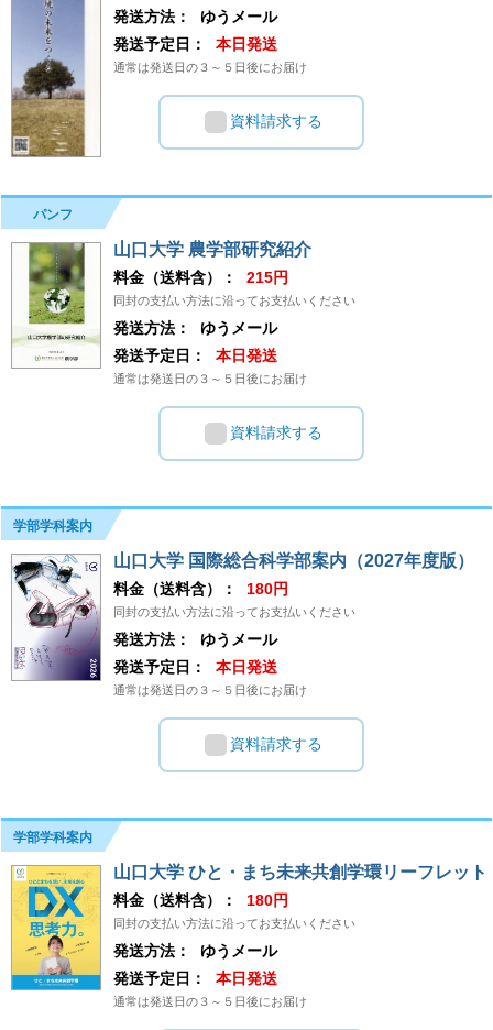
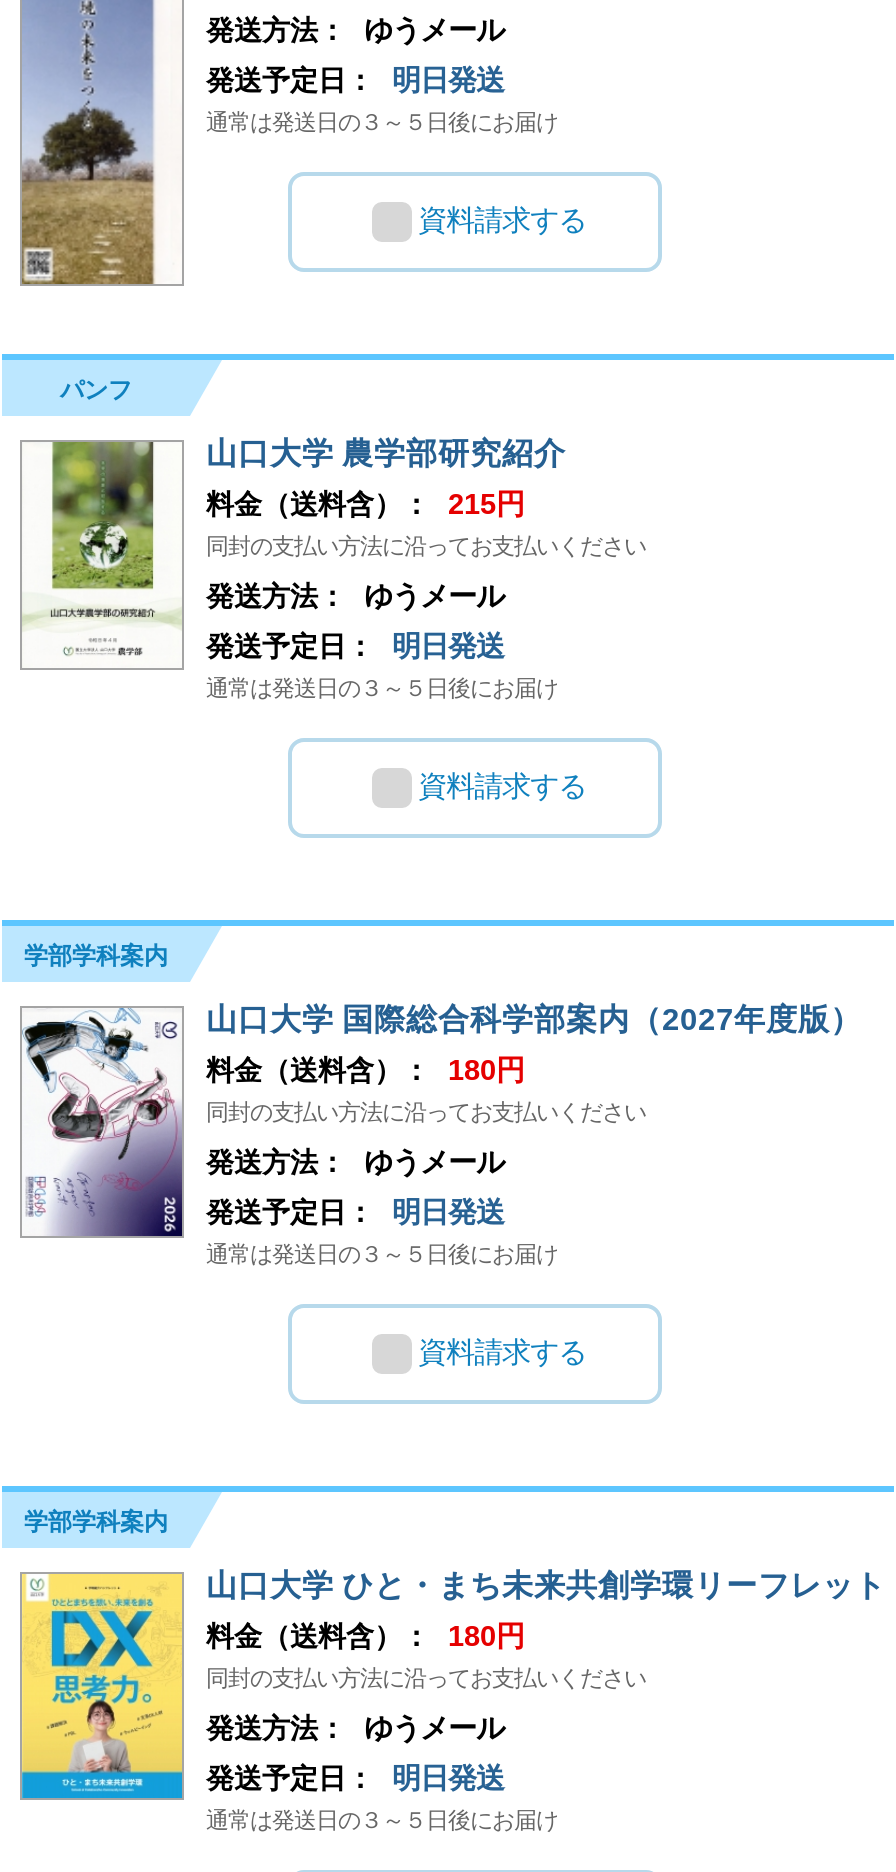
[113,35,277,52] 発送予定日： 本日発送 -> [206,63,504,95] 発送予定日： 明日発送
[113,346,277,364] 発送予定日： 本日発送 -> [206,629,504,661] 発送予定日： 明日発送
[113,658,277,675] 発送予定日： 本日発送 -> [206,1195,504,1227] 発送予定日： 明日発送
[113,969,277,987] 発送予定日： 本日発送 -> [206,1761,504,1793] 発送予定日： 明日発送

